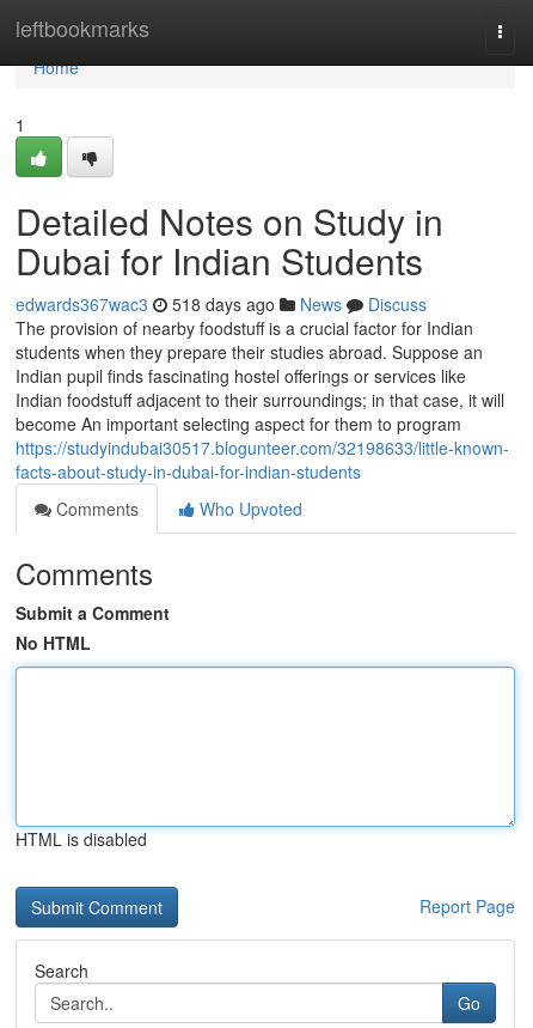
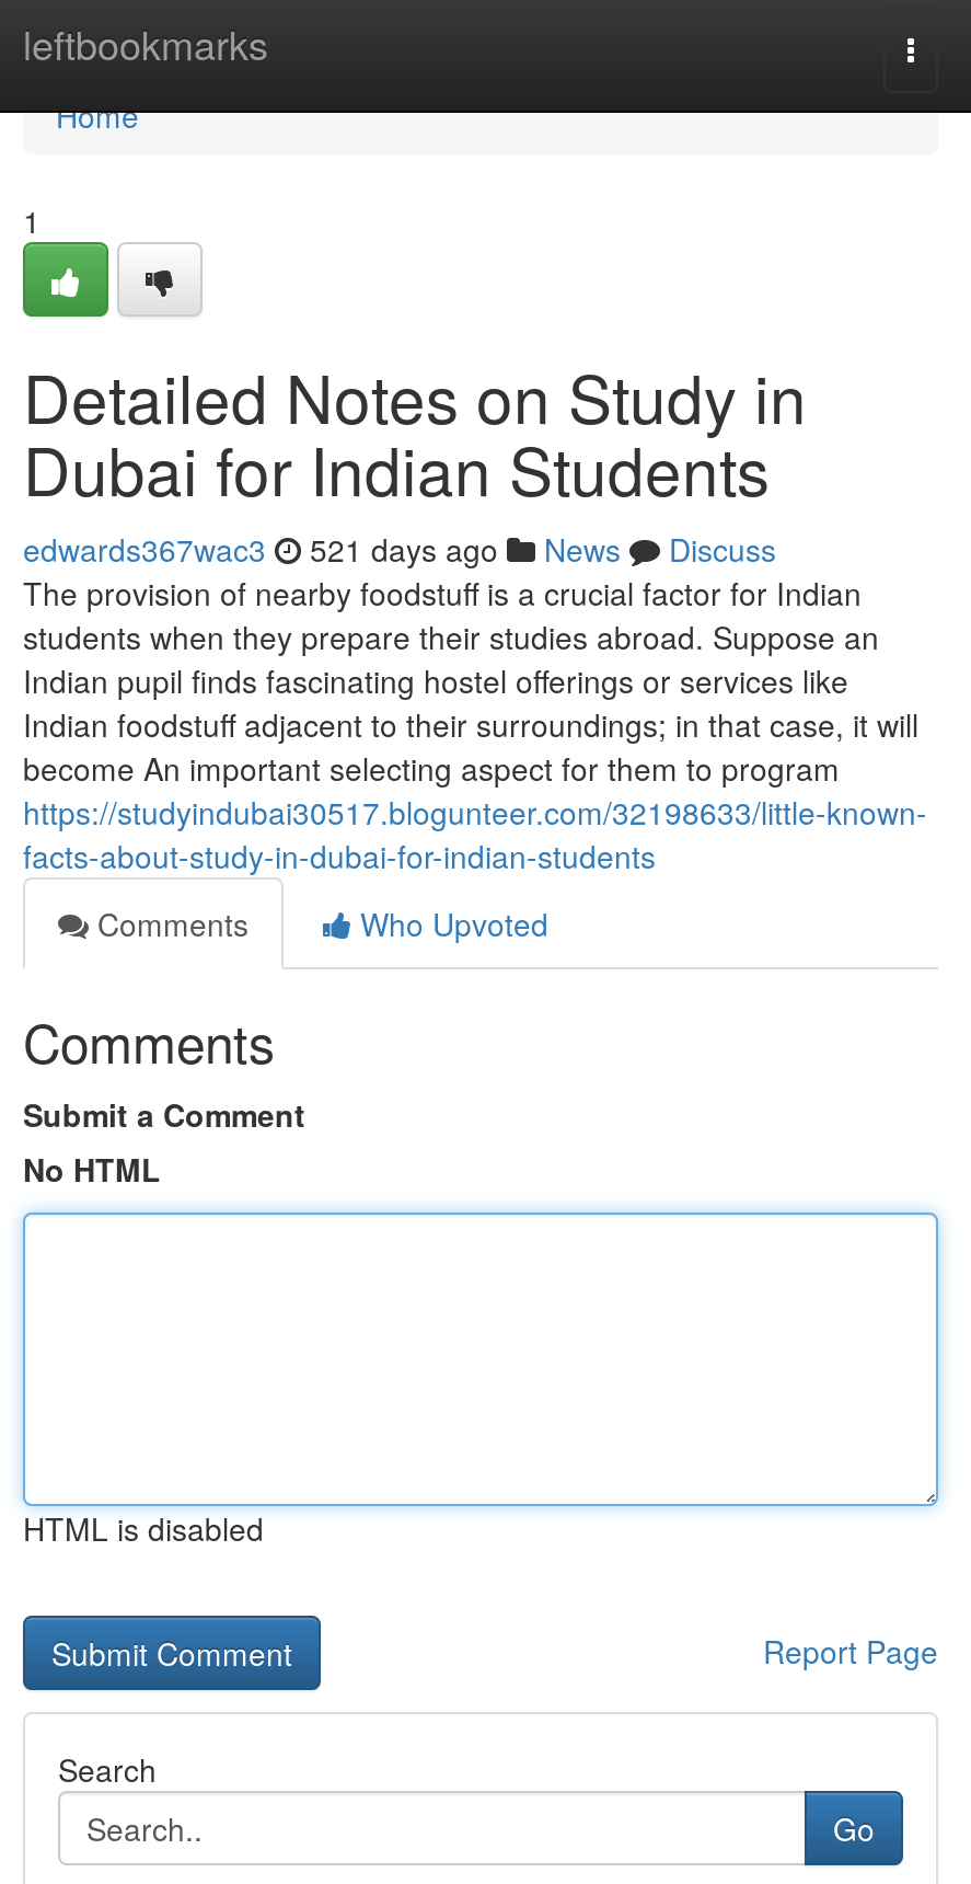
[16,292,427,316] edwards367wac3 518 days ago News Discuss -> [23,527,776,571] edwards367wac3 521 days ago News Discuss

